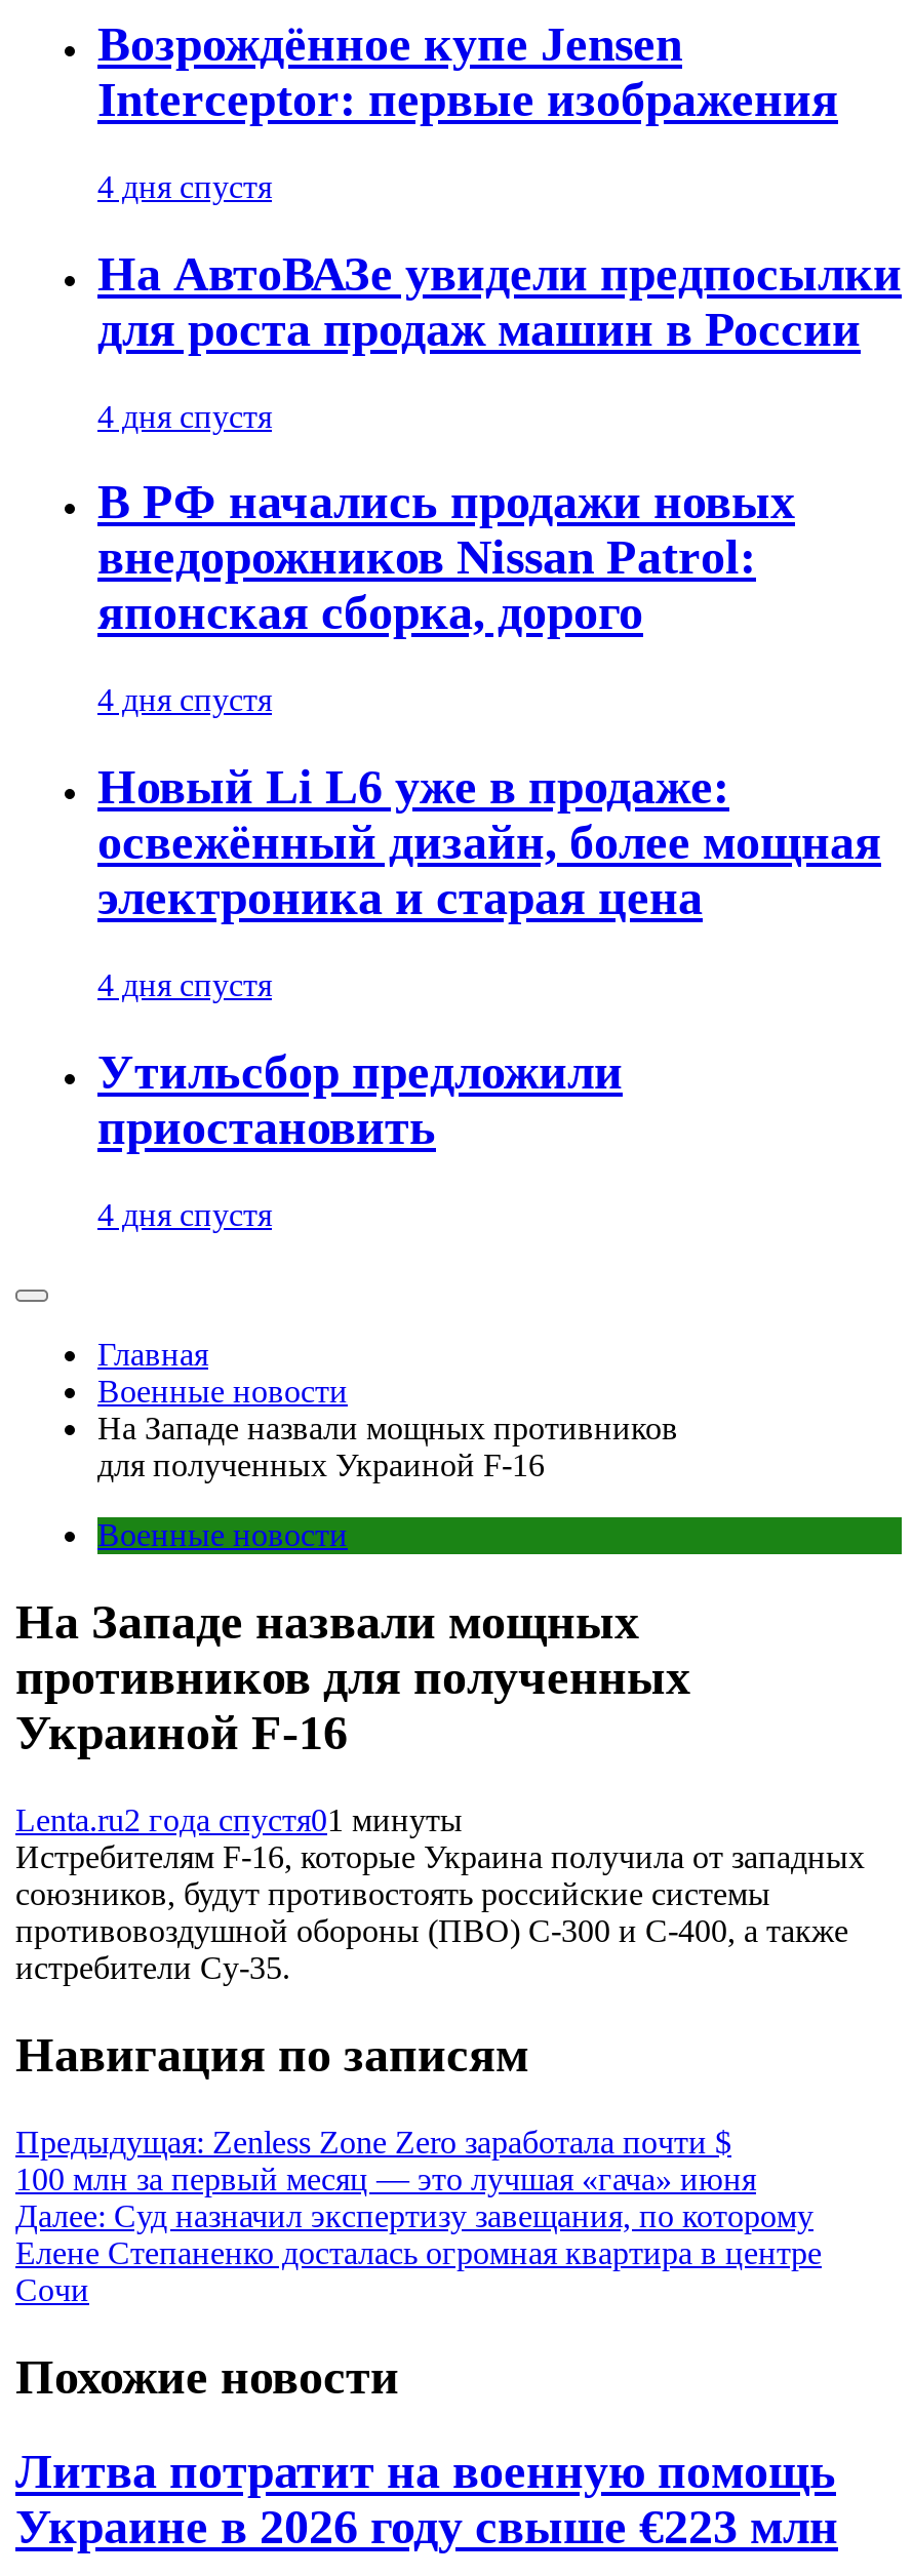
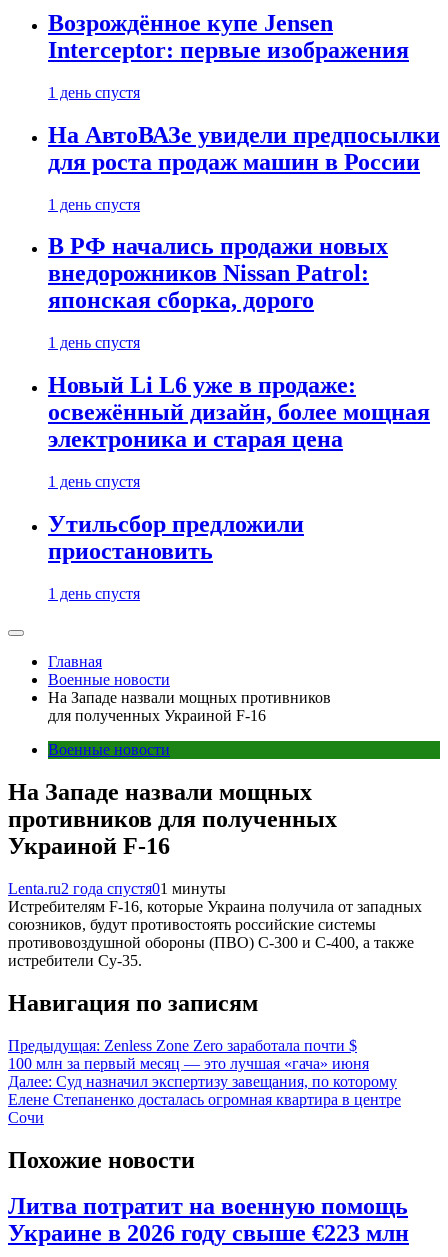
[97,169,272,204] 4 дня спустя -> [48,84,140,101] 1 день спустя
[97,398,272,433] 4 дня спустя -> [48,196,140,213] 1 день спустя
[97,683,272,718] 4 дня спустя -> [48,334,140,351] 1 день спустя
[97,968,272,1003] 4 дня спустя -> [48,473,140,490] 1 день спустя
[97,1197,272,1232] 4 дня спустя -> [48,585,140,602] 1 день спустя

